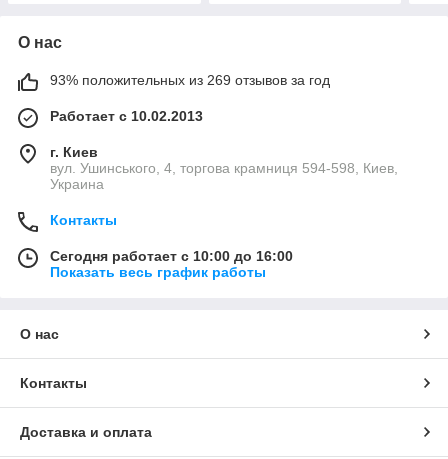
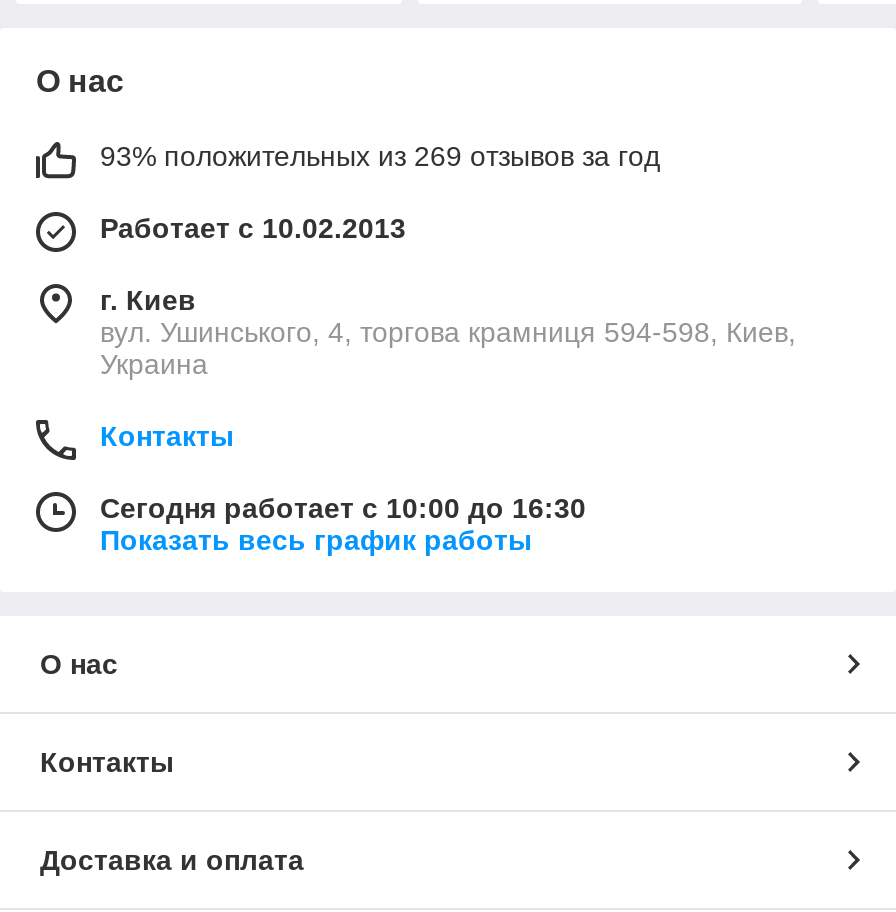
[50,248,293,264] Сегодня работает с 10:00 до 16:00 -> [100,493,586,525] Сегодня работает с 10:00 до 16:30

